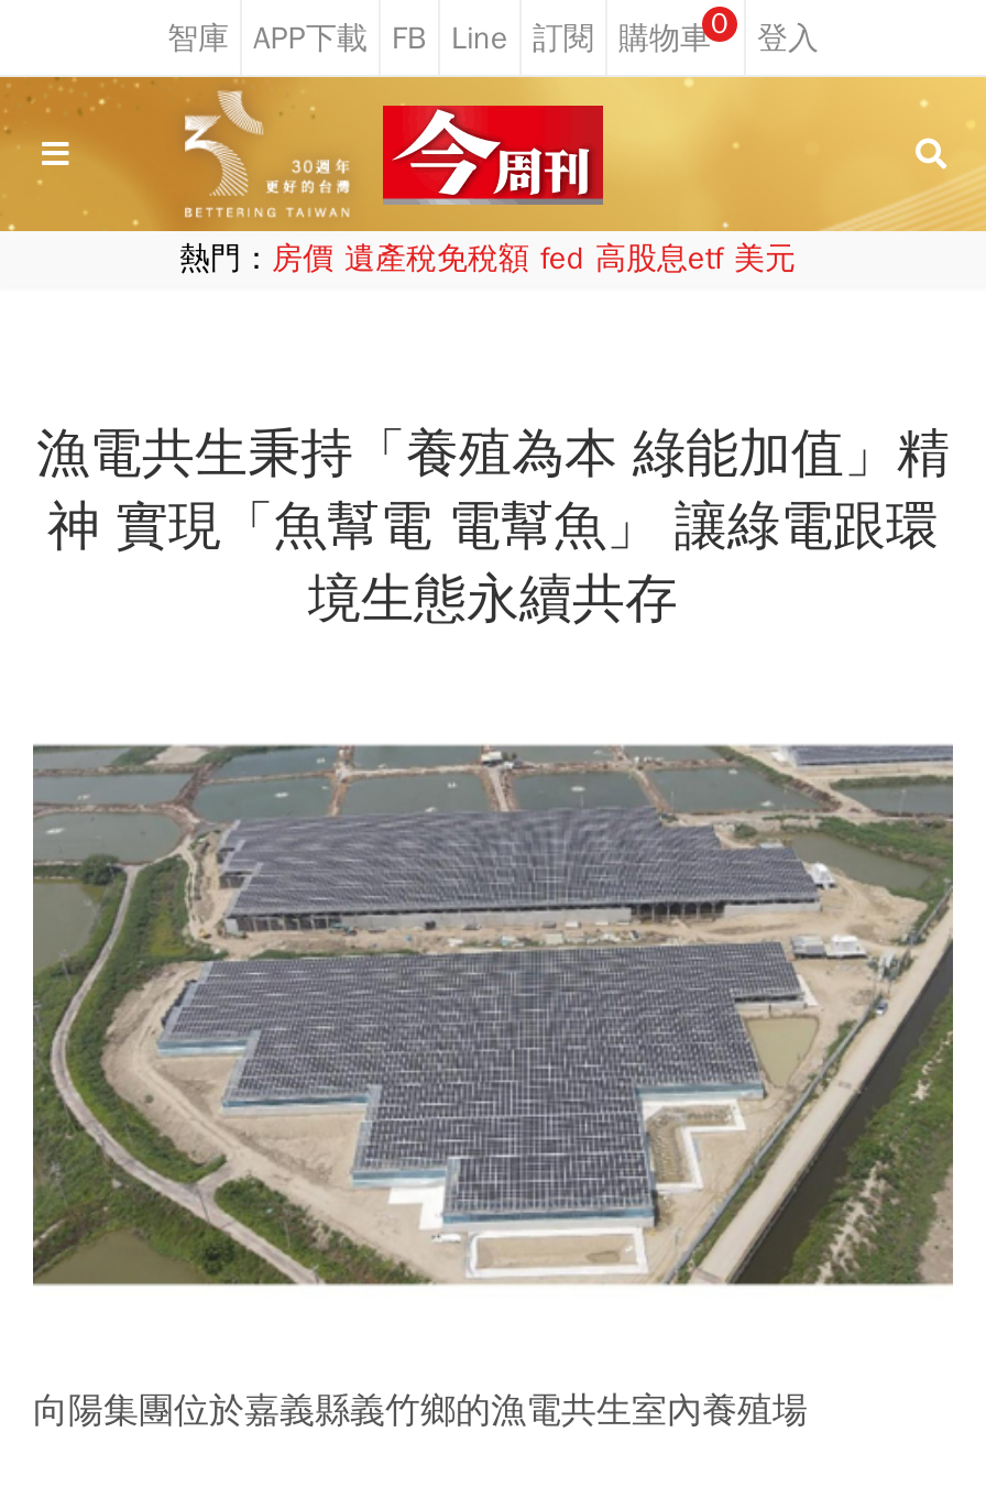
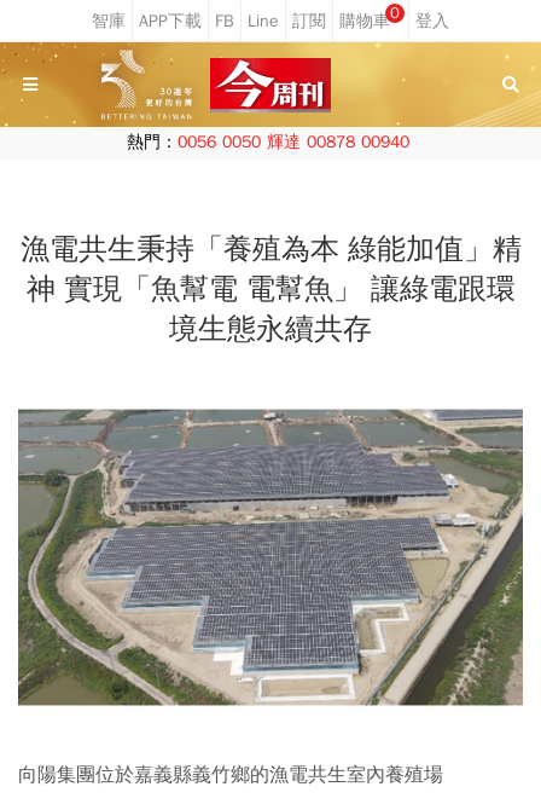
[179,240,796,277] 熱門：房價 遺產稅免稅額 fed 高股息etf 美元 -> [126,132,409,152] 熱門：0056 0050 輝達 00878 00940

